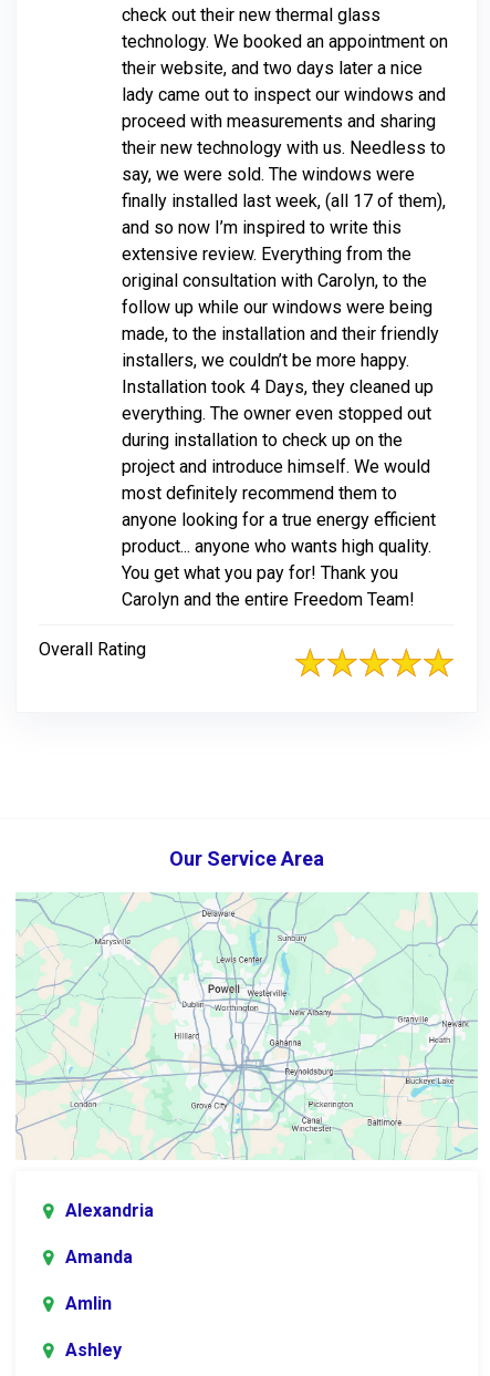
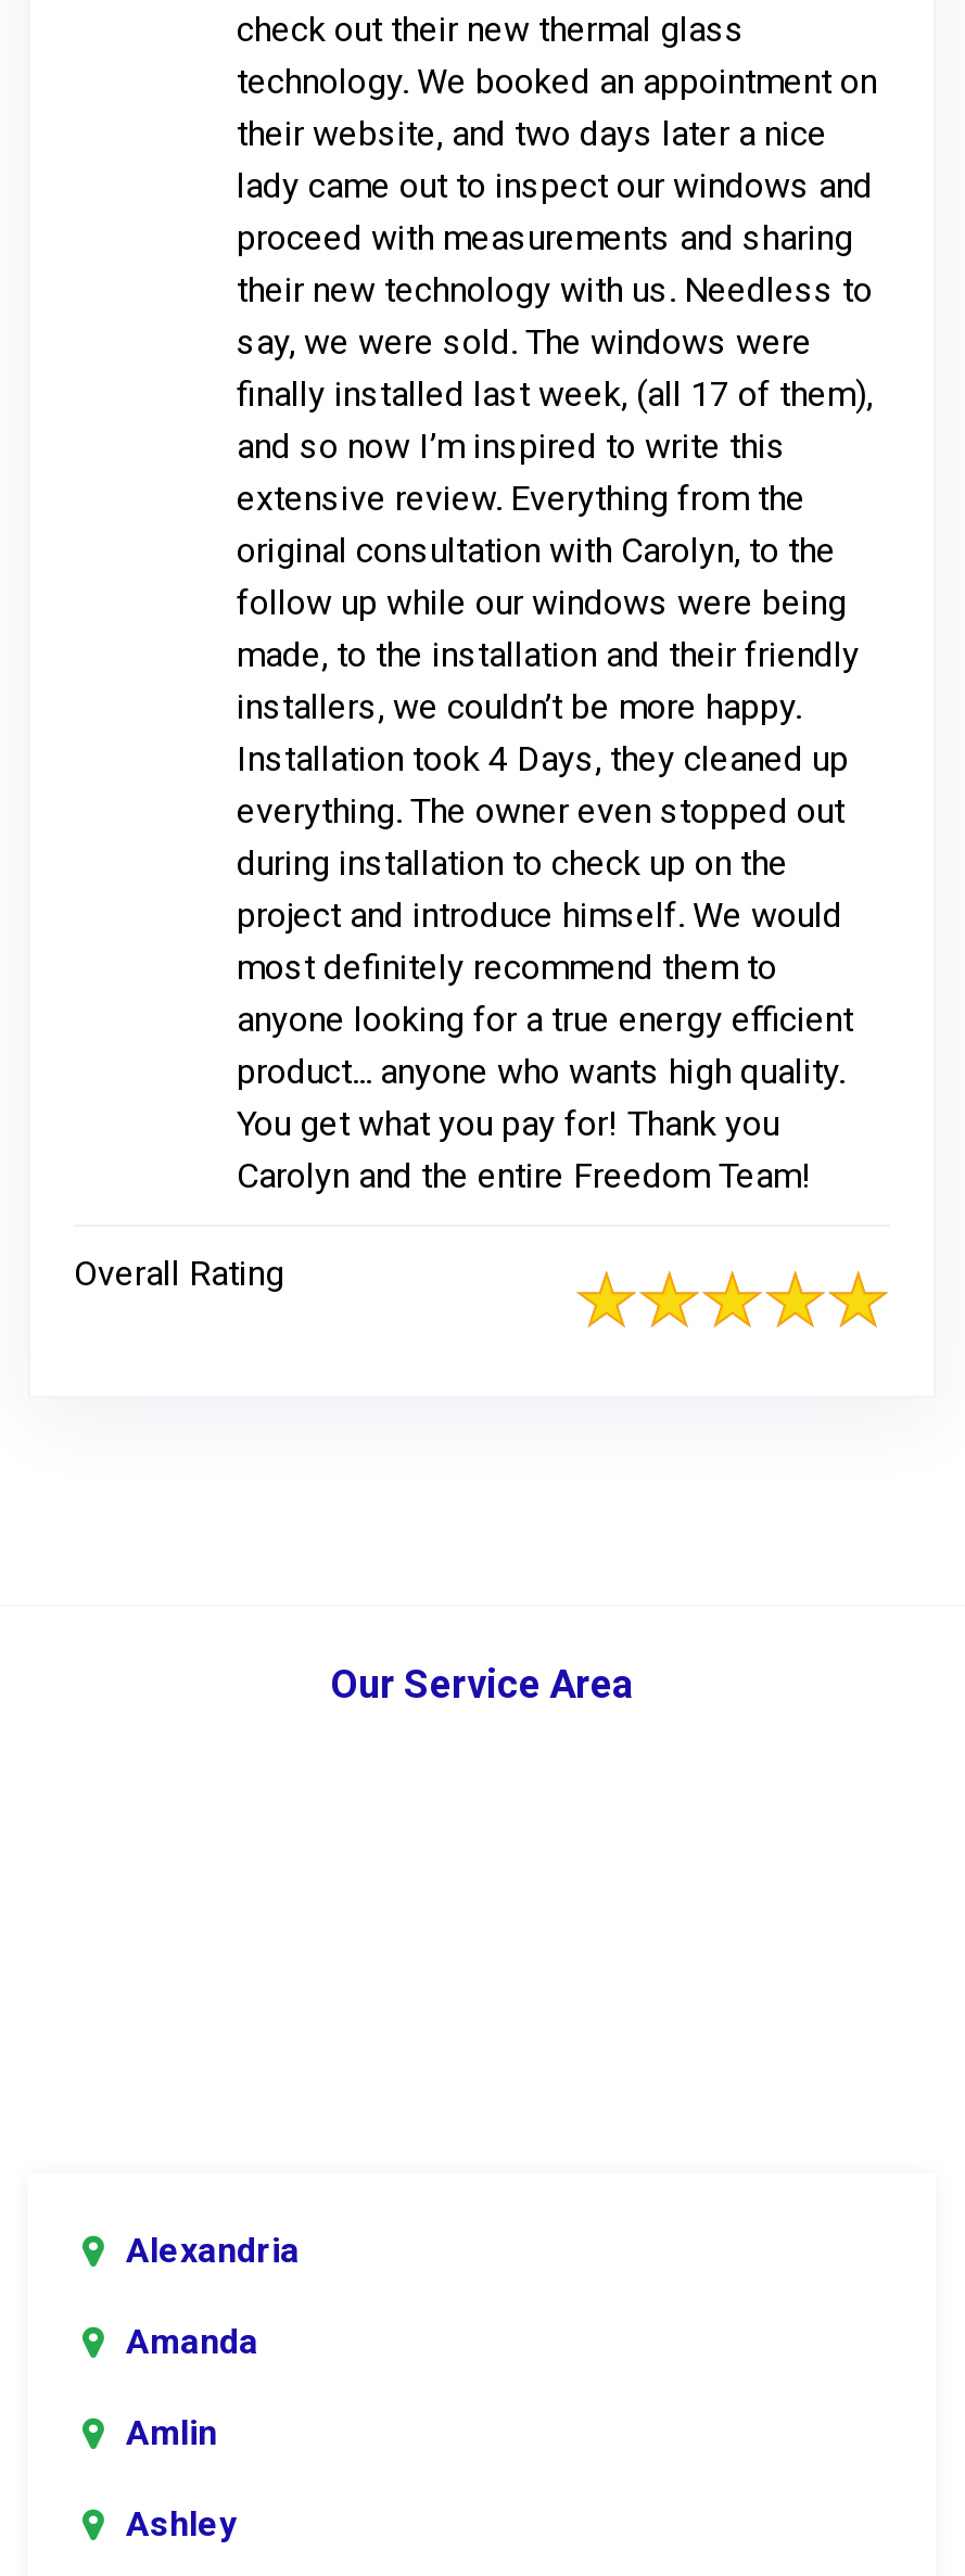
[14,891,479,1161] [image] -> none

